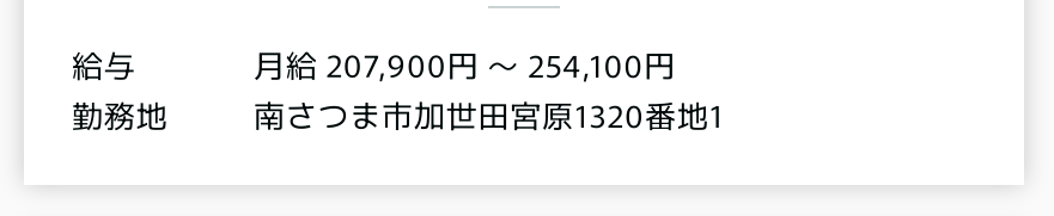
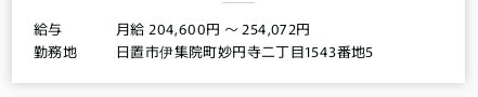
[253,42,675,87] 月給 207,900円 〜 254,100円 -> [116,18,310,39] 月給 204,600円 〜 254,072円
[253,92,723,137] 南さつま市加世田宮原1320番地1 -> [116,41,373,62] 日置市伊集院町妙円寺二丁目1543番地5

